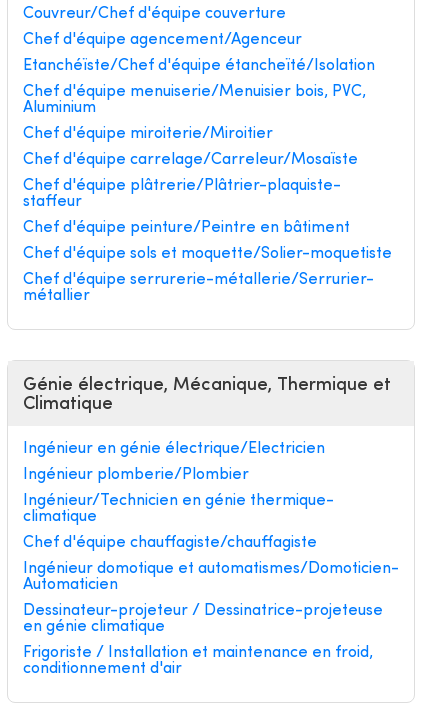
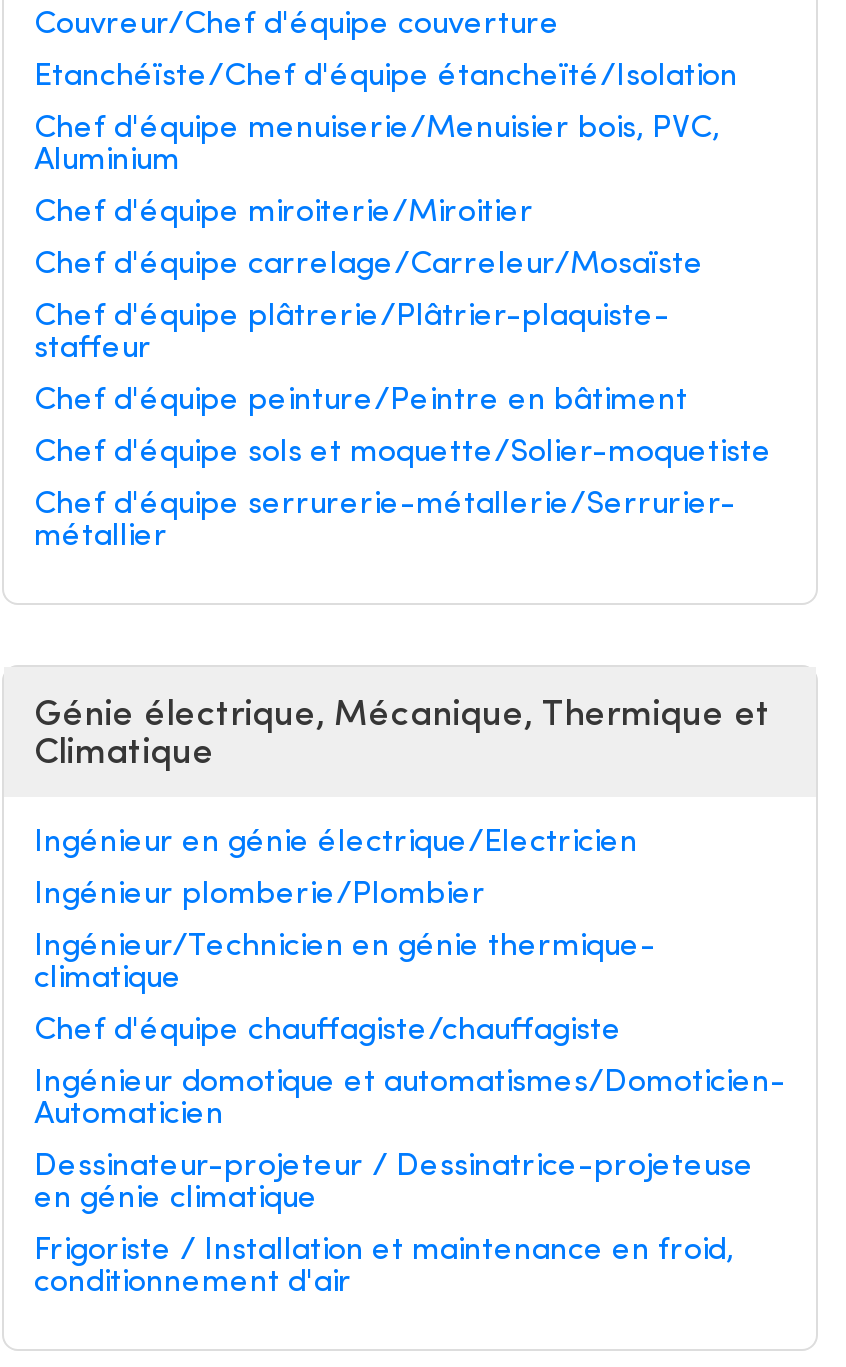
[23,32,302,48] Chef d'équipe agencement/Agenceur -> none

